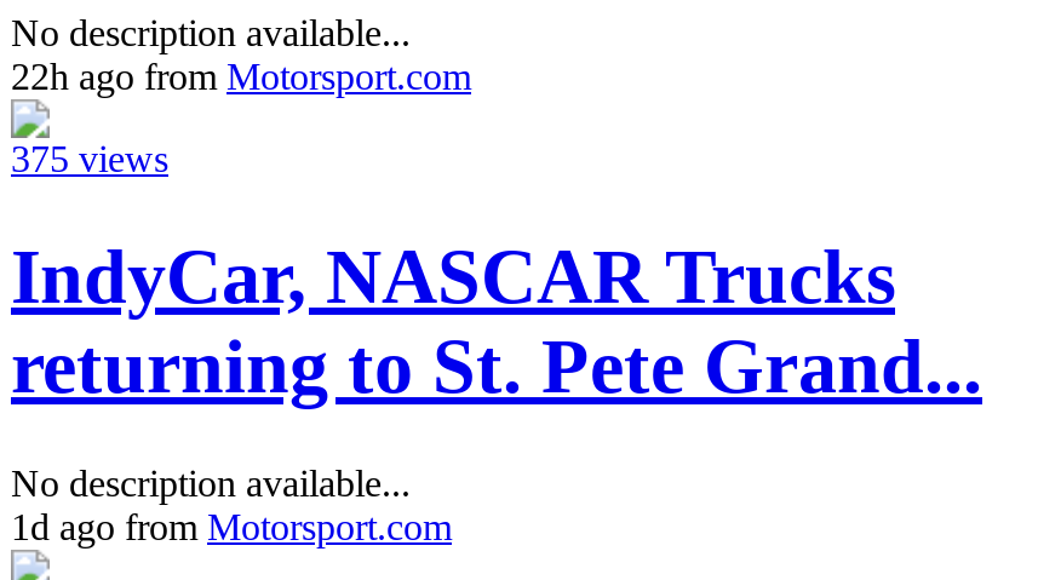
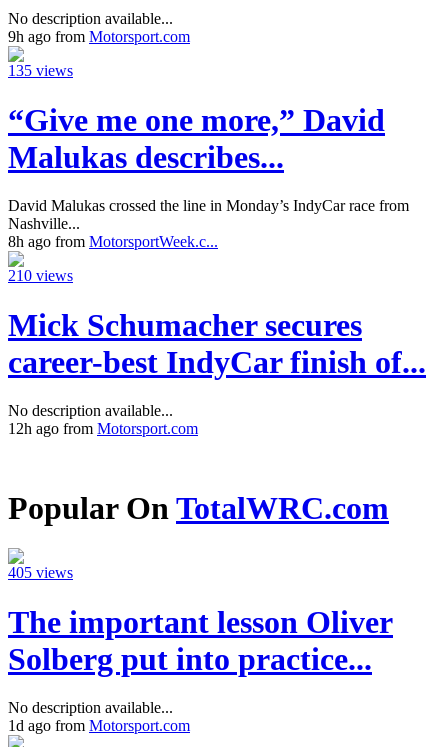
[11,54,982,409] 22h ago from Motorsport.com | 375 views | IndyCar, NASCAR Trucks | returning to St. Pete Grand... -> [8,28,426,676] 9h ago from Motorsport.com | 135 views | “Give me one more,” David | Malukas describes... | David Malukas crossed the line in Monday’s IndyCar race from | Nashville... | 8h ago from MotorsportWeek.c... | 210 views | Mick Schumacher secures | career-best IndyCar finish of... | No description available... | 12h ago from Motorsport.com | Popular On TotalWRC.com | 405 views | The important lesson Oliver | Solberg put into practice...

